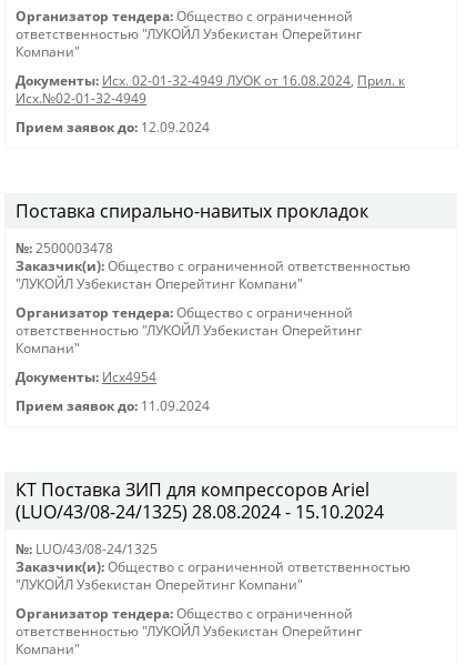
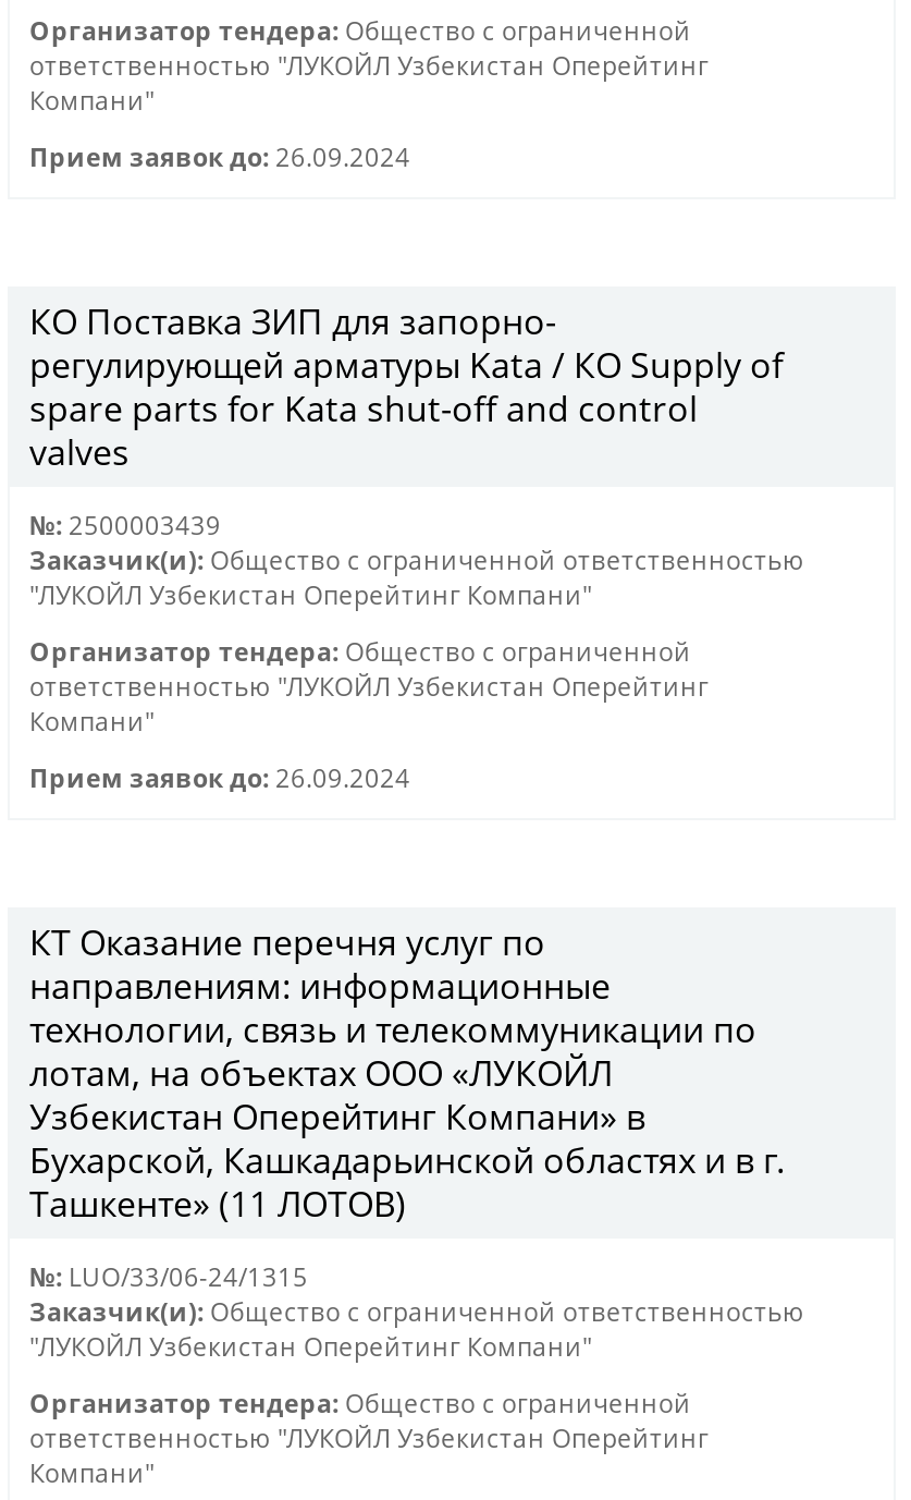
[16,72,405,135] Документы: Исх. 02-01-32-4949 ЛУОК от 16.08.2024, Прил. к | Исх.№02-01-32-4949 | Прием заявок до: 12.09.2024 -> [29,141,410,173] Прием заявок до: 26.09.2024
[16,199,368,256] Поставка спирально-навитых прокладок | №: 2500003478 -> [29,297,783,541] КО Поставка ЗИП для запорно- | регулирующей арматуры Kata / КО Supply of | spare parts for Kata shut-off and control | valves | №: 2500003439
[16,369,210,414] Документы: Исх4954 | Прием заявок до: 11.09.2024 -> [29,761,410,794] Прием заявок до: 26.09.2024
[16,477,384,557] КТ Поставка ЗИП для компрессоров Ariel | (LUO/43/08-24/1325) 28.08.2024 - 15.10.2024 | №: LUO/43/08-24/1325 -> [29,918,785,1293] КТ Оказание перечня услуг по | направлениям: информационные | технологии, связь и телекоммуникации по | лотам, на объектах ООО «ЛУКОЙЛ | Узбекистан Оперейтинг Компани» в | Бухарской, Кашкадарьинской областях и в г. | Ташкенте» (11 ЛОТОВ) | №: LUO/33/06-24/1315

